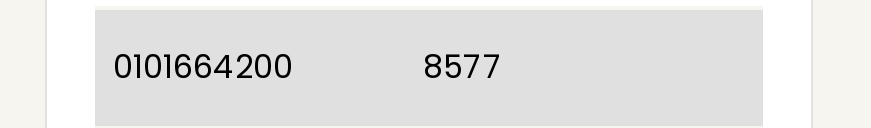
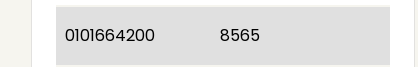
[423,44,503,90] 8577 -> [220,24,260,47] 8565

